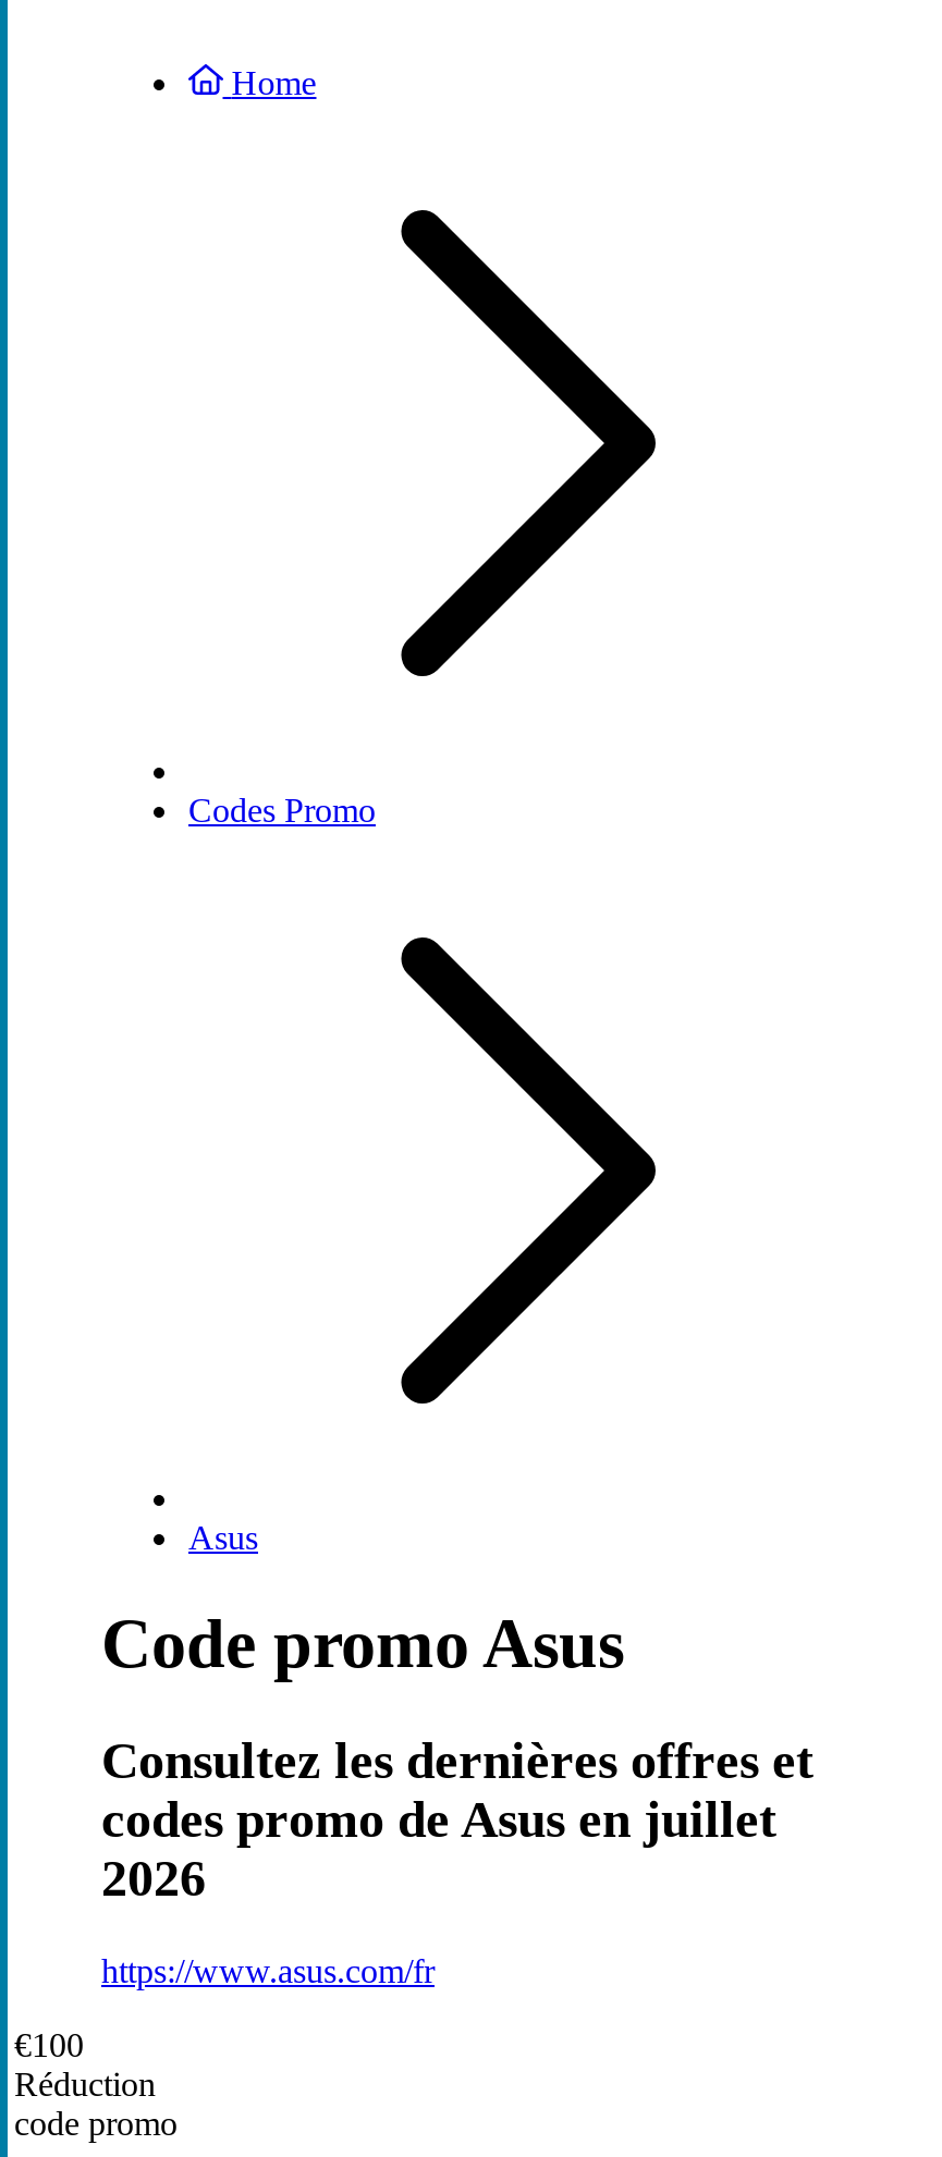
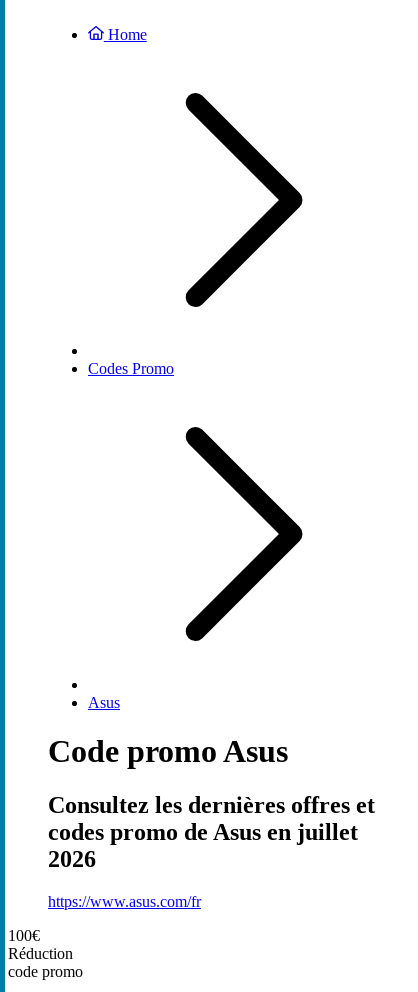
[14,2026,84,2063] €100 -> [8,927,40,944] 100€

